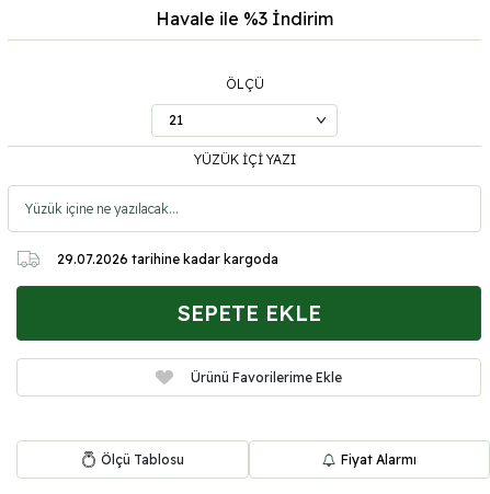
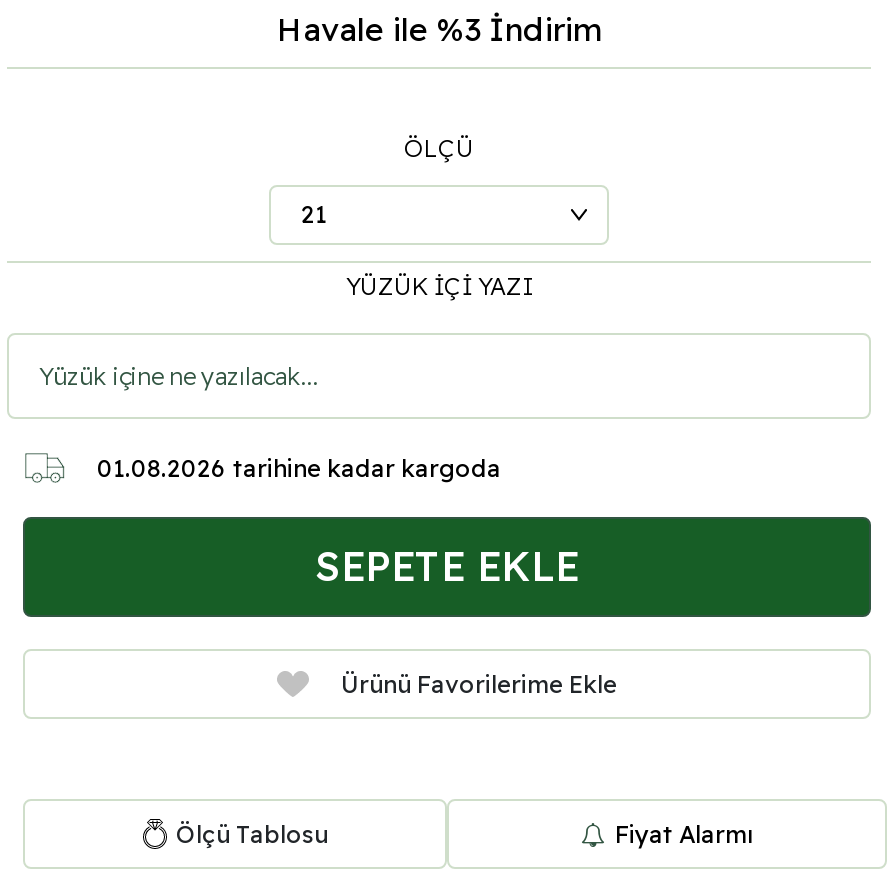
[57,251,278,267] 29.07.2026 tarihine kadar kargoda -> [97,452,501,482] 01.08.2026 tarihine kadar kargoda

